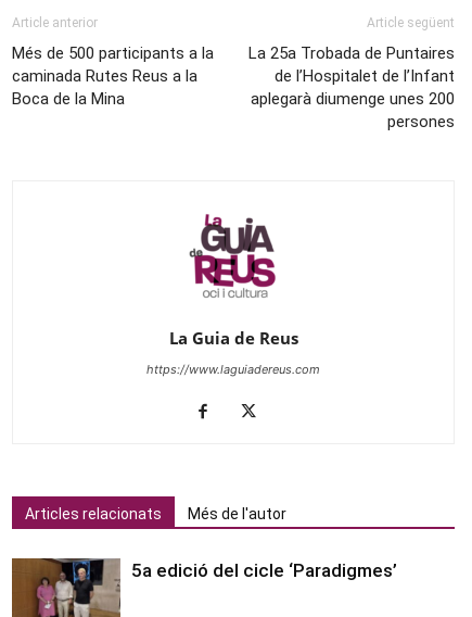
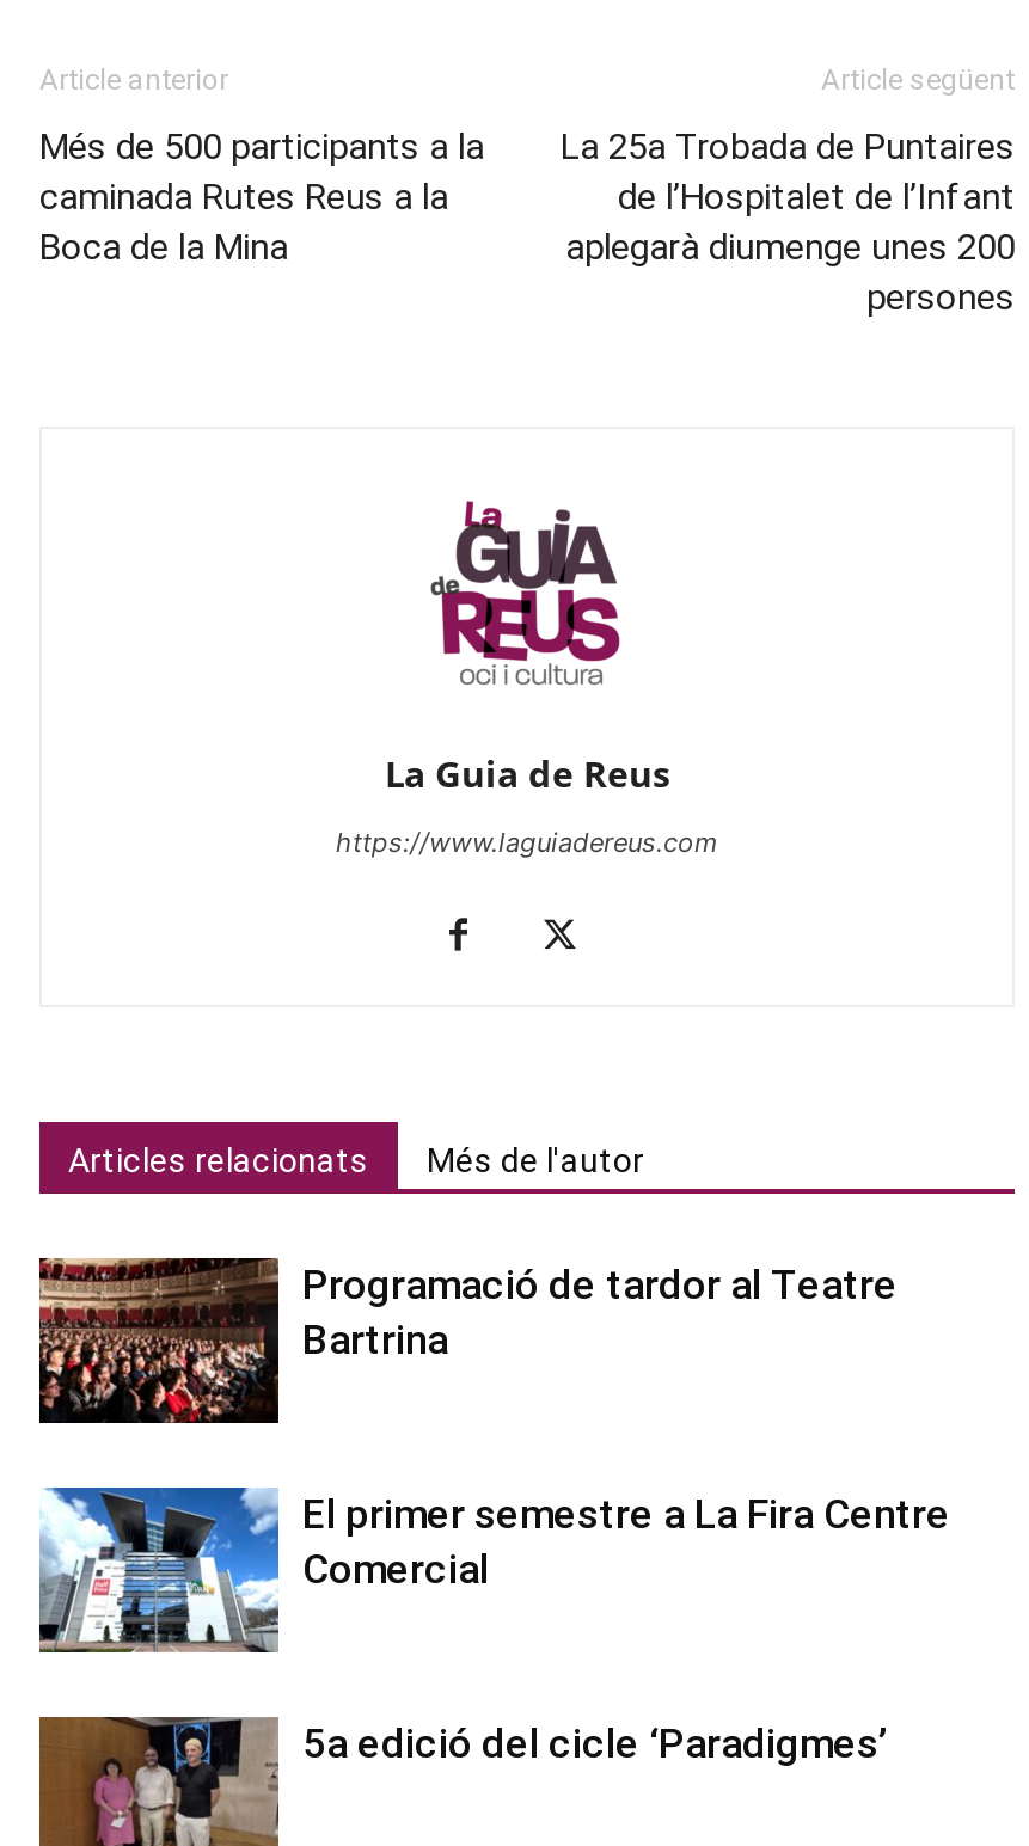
none -> [37,1256,898,1425] [image] | Programació de tardor al Teatre | Bartrina
none -> [37,1485,950,1655] [image] | El primer semestre a La Fira Centre | Comercial

